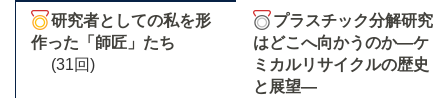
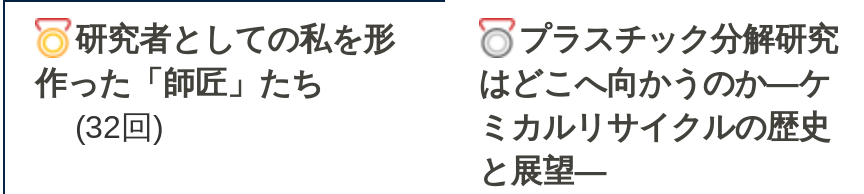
[51,56,95,73] (31回) -> [75,110,163,144] (32回)

